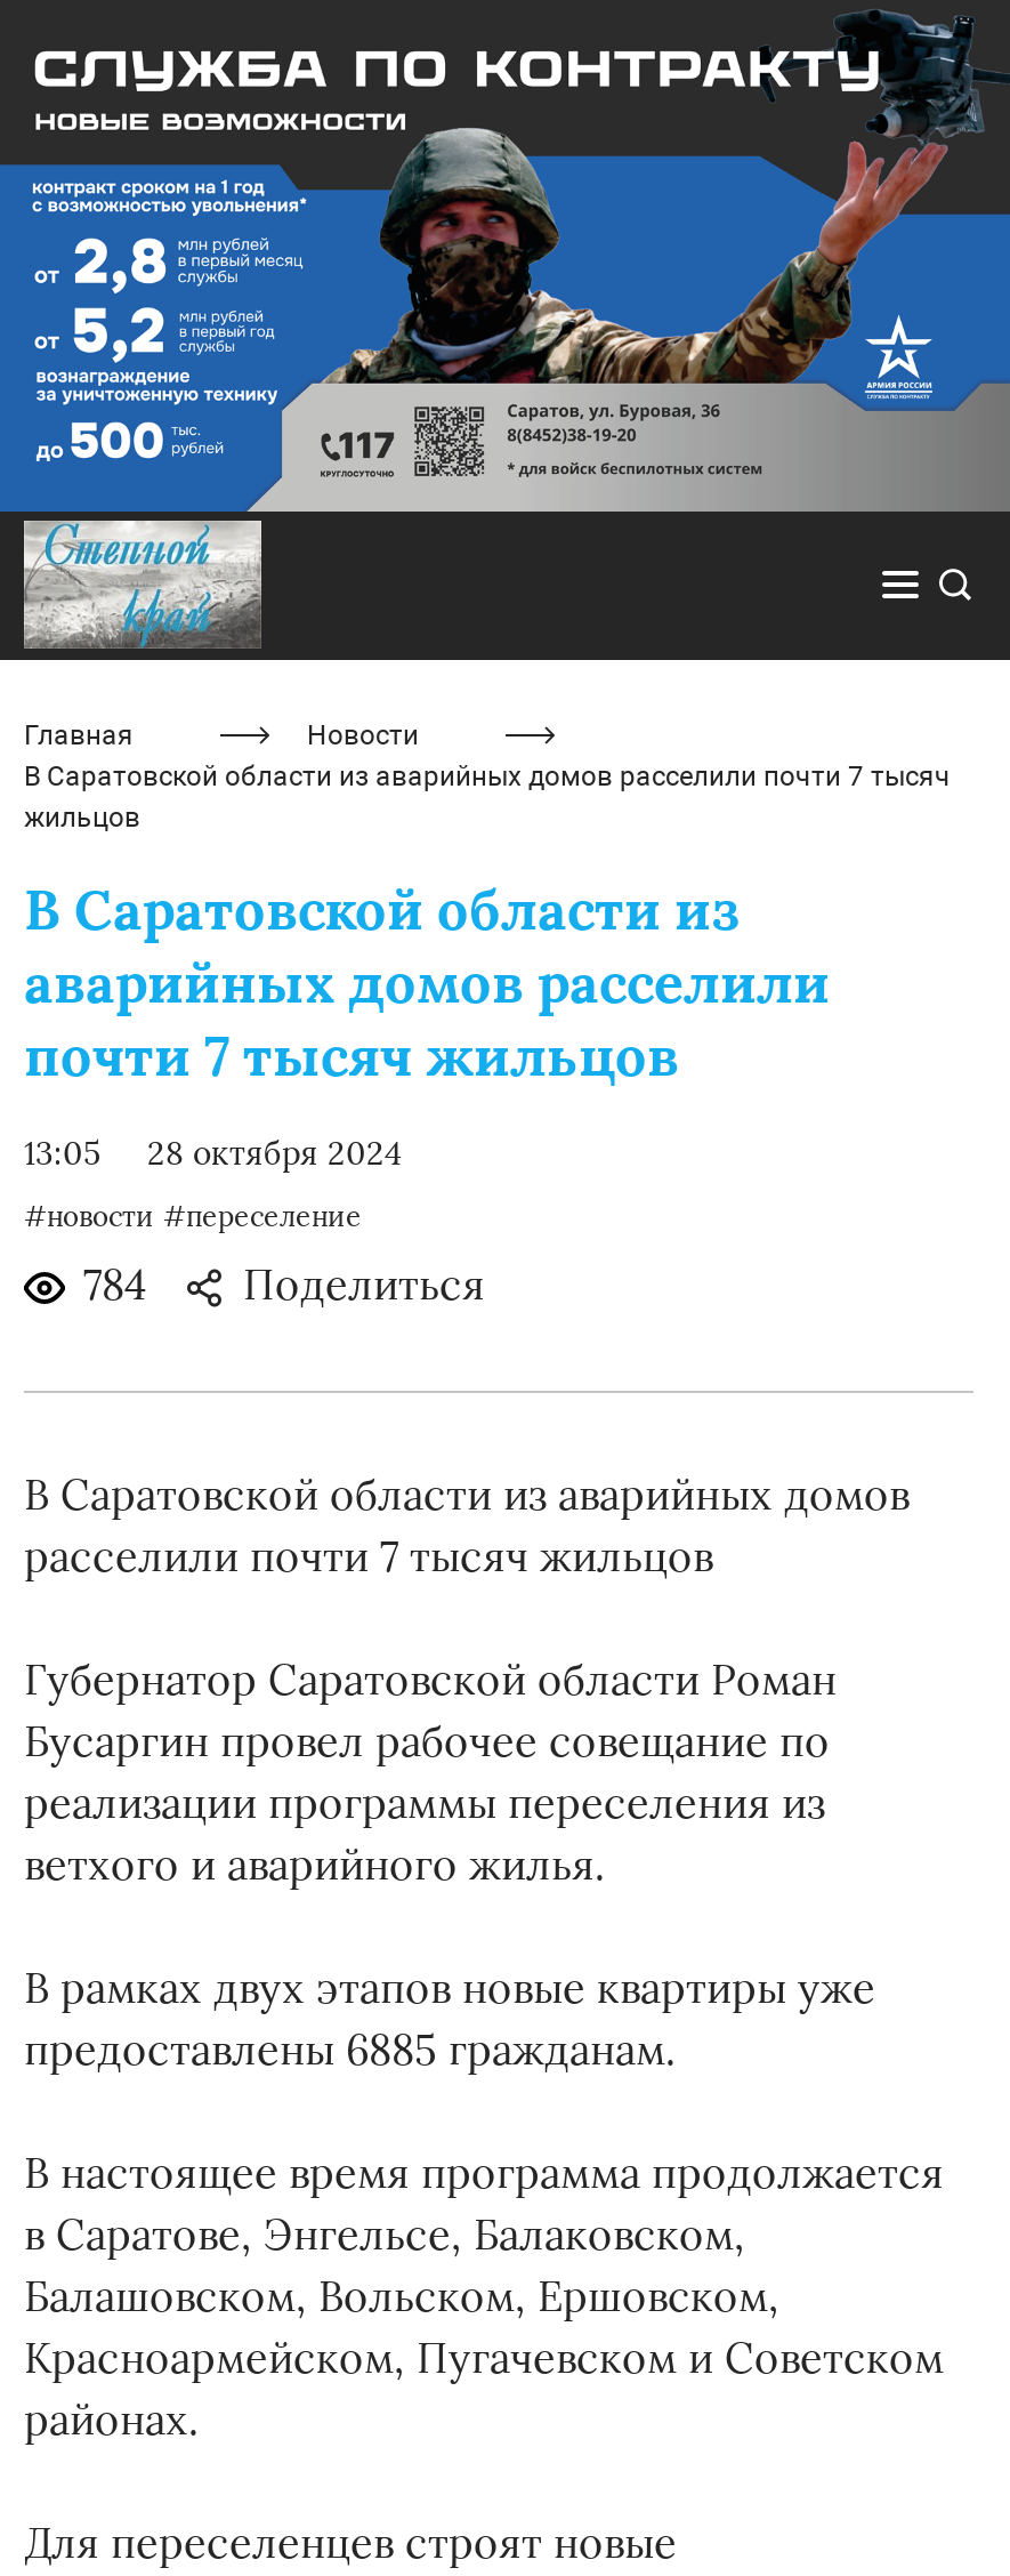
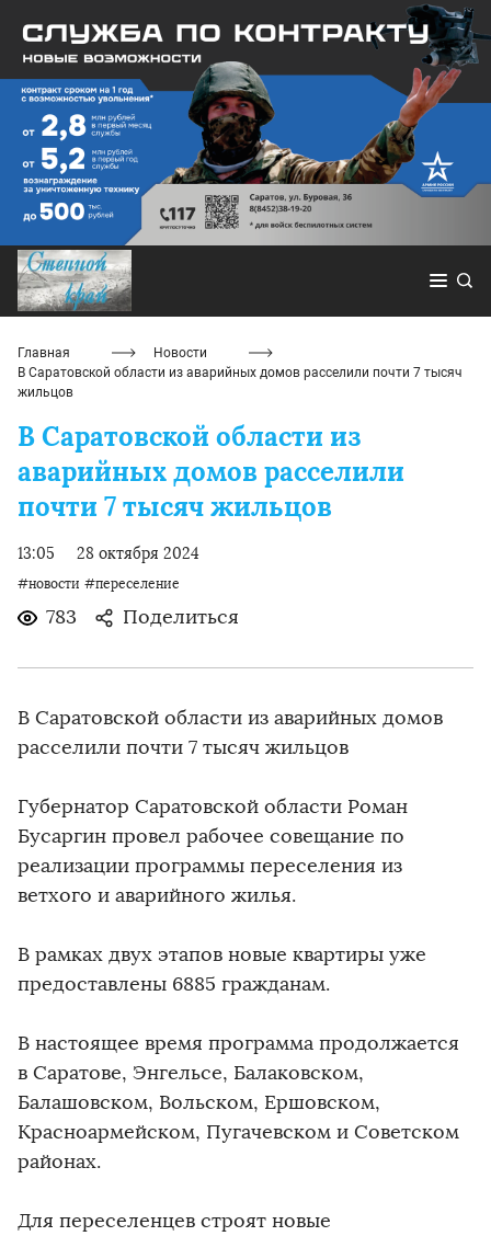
[83,1261,485,1311] 784 Поделиться -> [46,605,239,629] 783 Поделиться

